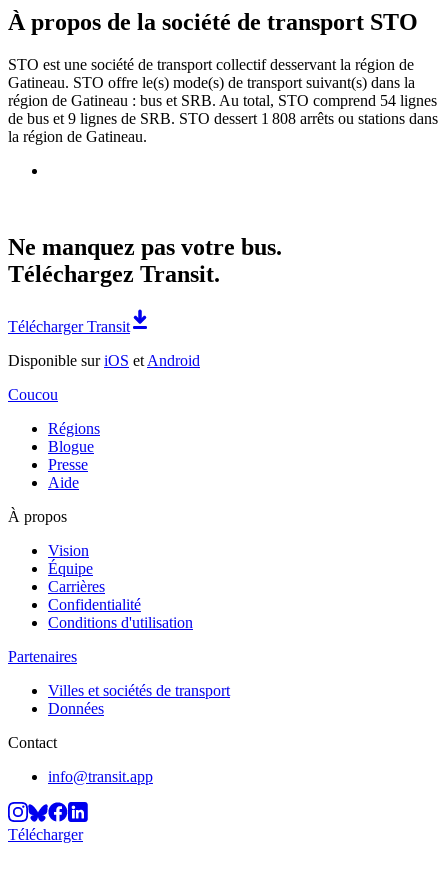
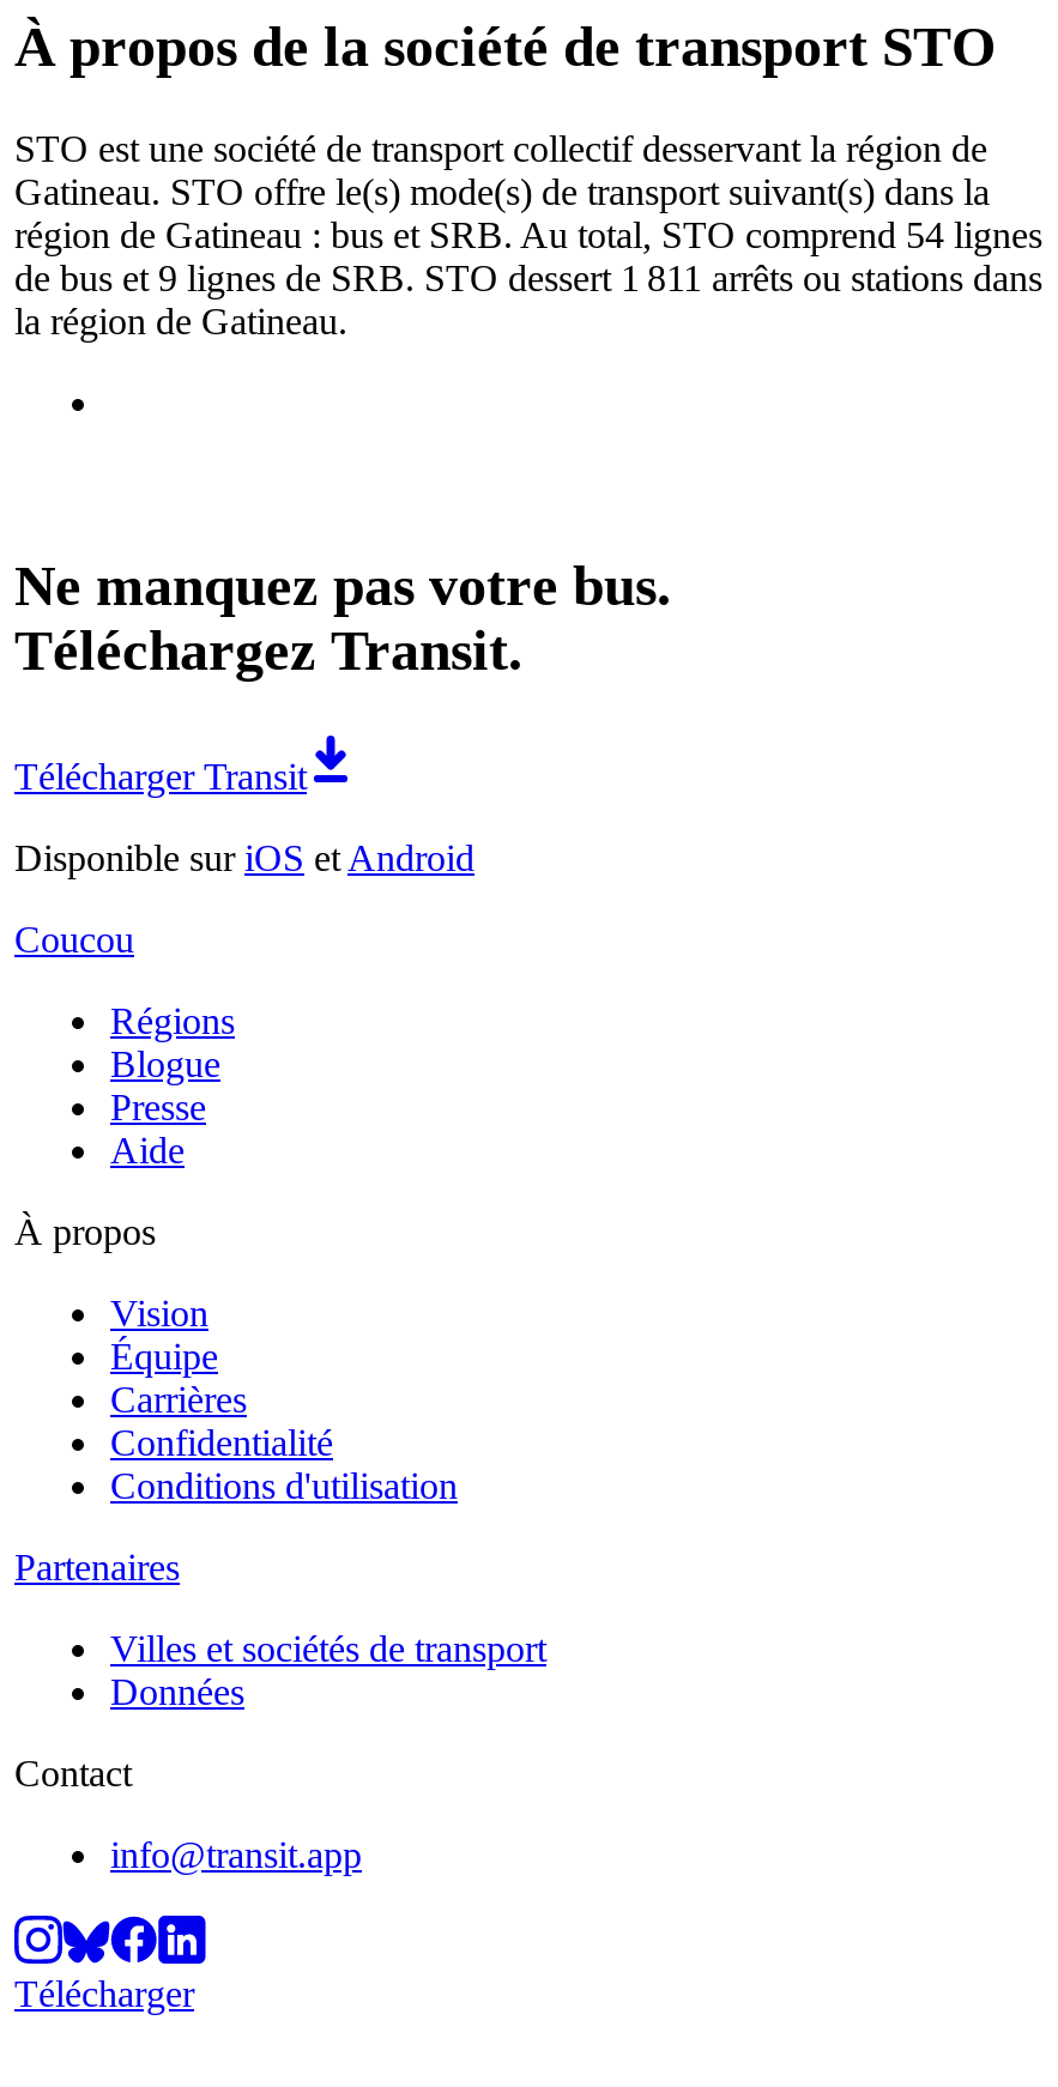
[8,110,438,127] de bus et 9 lignes de SRB. STO dessert 1 808 arrêts ou stations dans -> [14,258,1042,299] de bus et 9 lignes de SRB. STO dessert 1 811 arrêts ou stations dans

